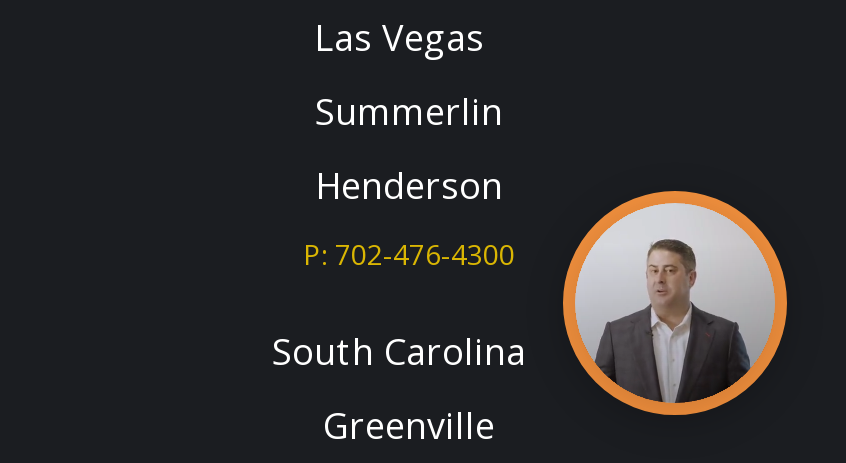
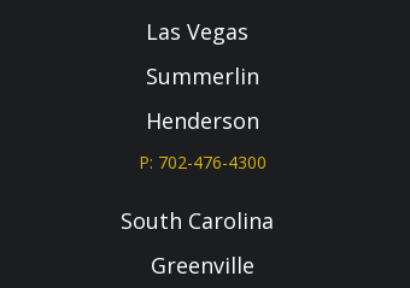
[561,189,789,417] [image] -> none

